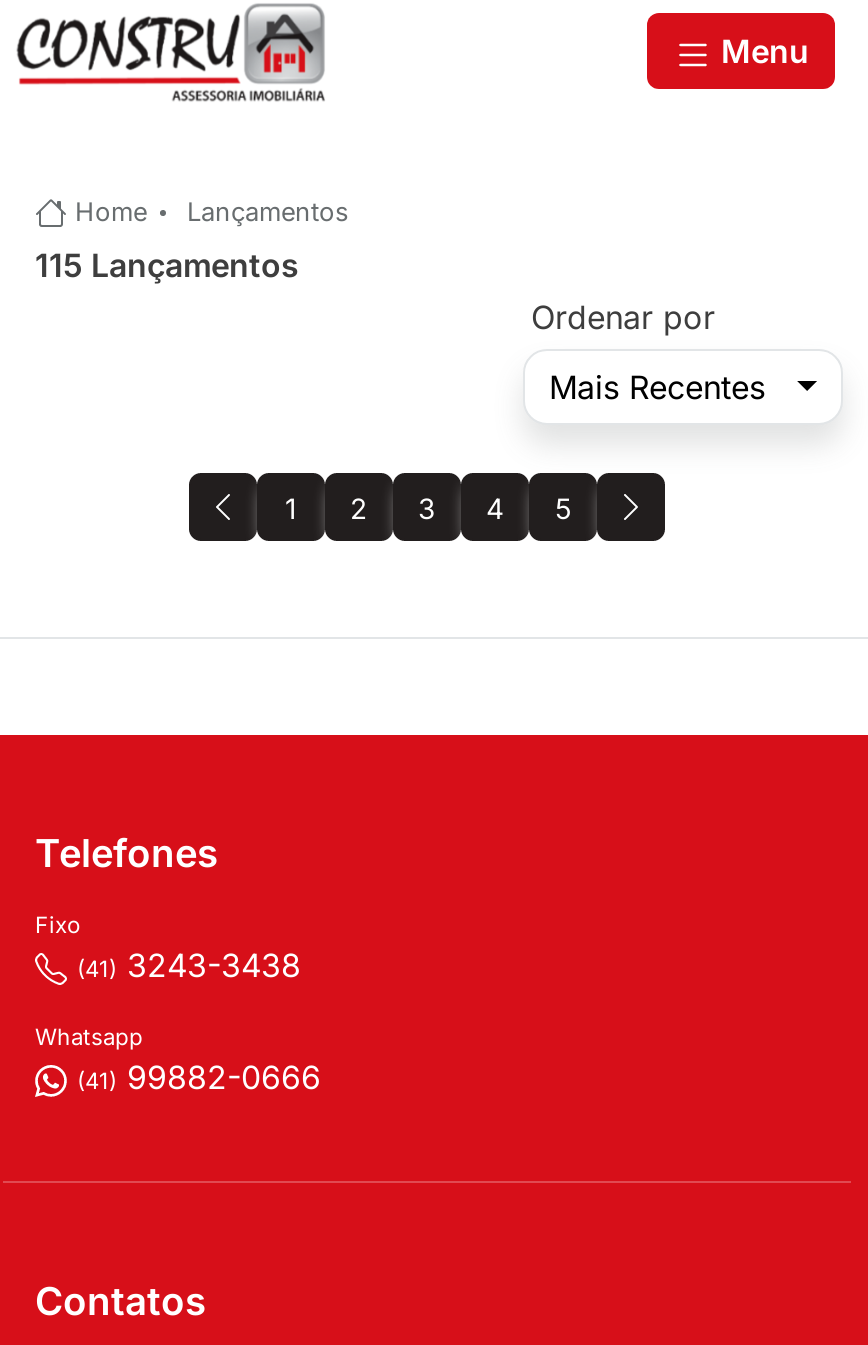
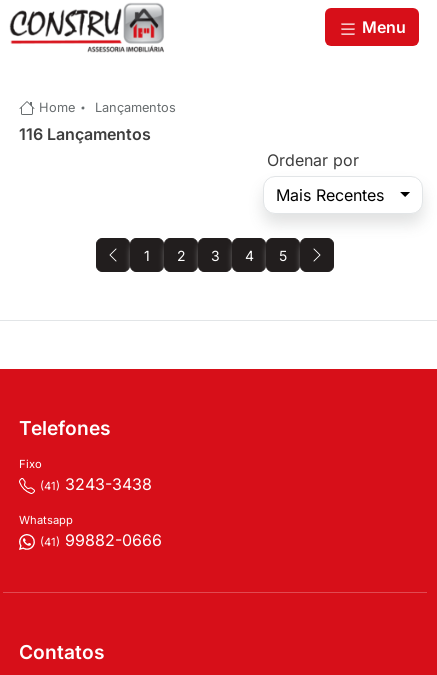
[35,245,299,285] 115 Lançamentos -> [19,124,151,144] 116 Lançamentos

